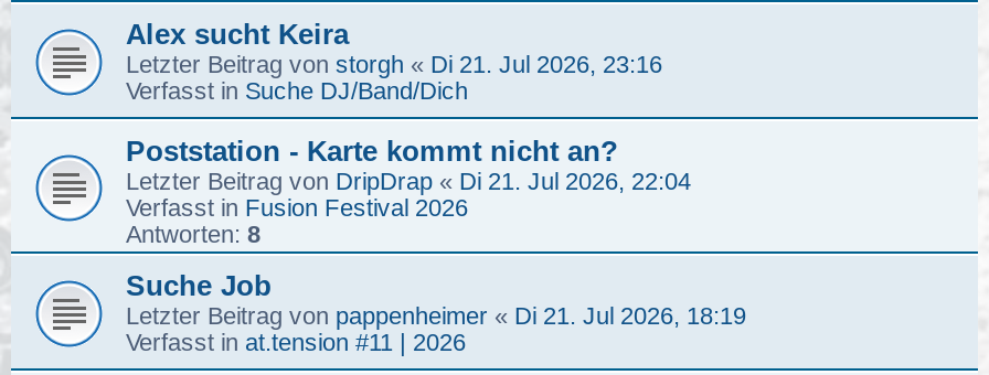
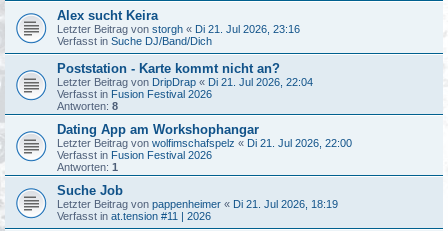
none -> [57,122,352,173] Dating App am Workshophangar | Letzter Beitrag von wolfimschafspelz «Di 21. Jul 2026, 22:00 | Verfasst in Fusion Festival 2026 | Antworten: 1

